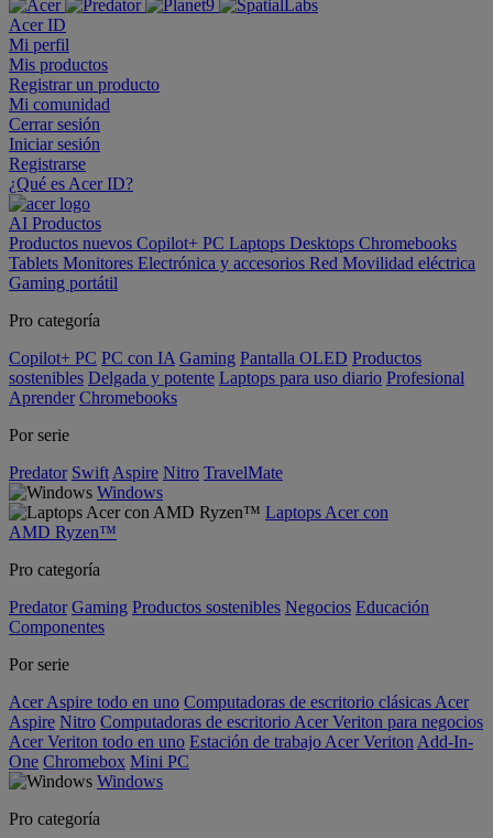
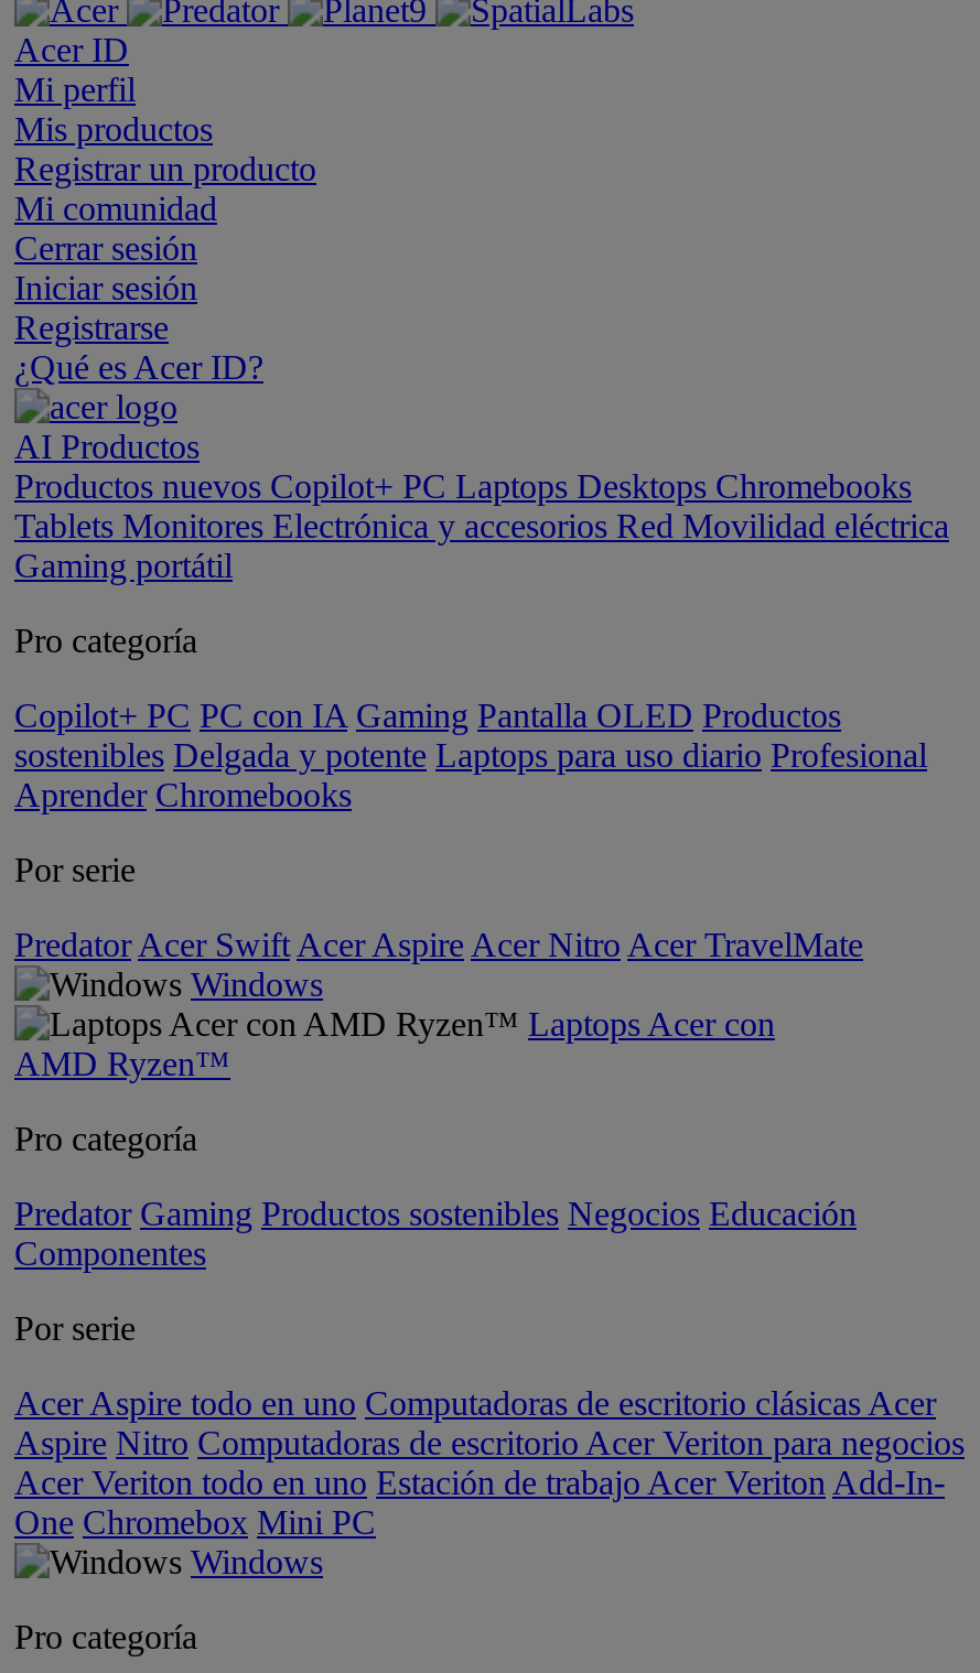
[9,463,283,482] Predator Swift Aspire Nitro TravelMate -> [14,926,863,963] Predator Acer Swift Acer Aspire Acer Nitro Acer TravelMate

